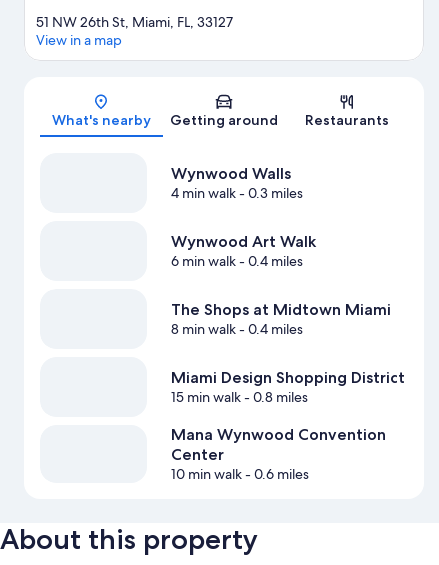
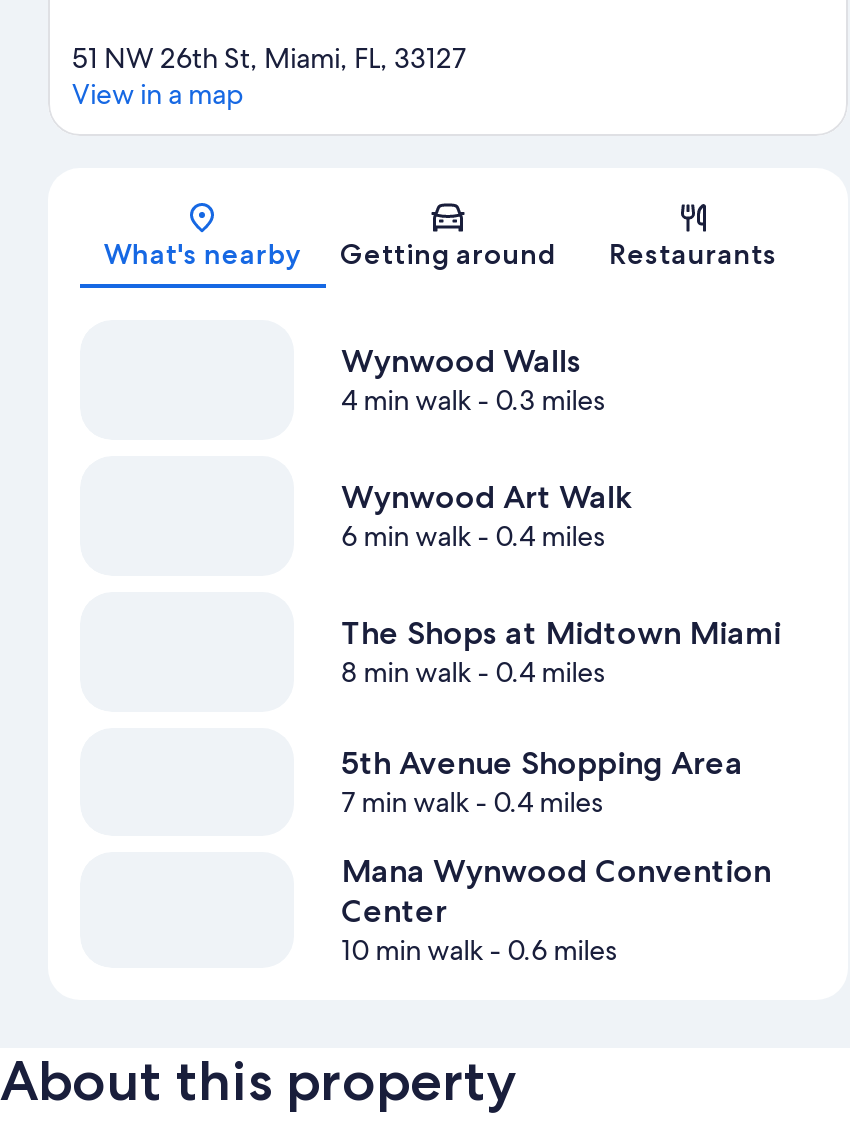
[171,368,405,387] Miami Design Shopping District -> [341,744,743,782] 5th Avenue Shopping Area
[171,388,308,406] 15 min walk - 0.8 miles -> [341,784,603,820] 7 min walk - 0.4 miles

